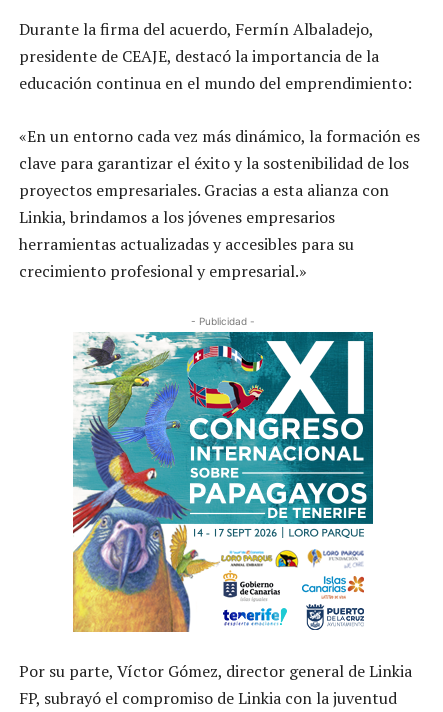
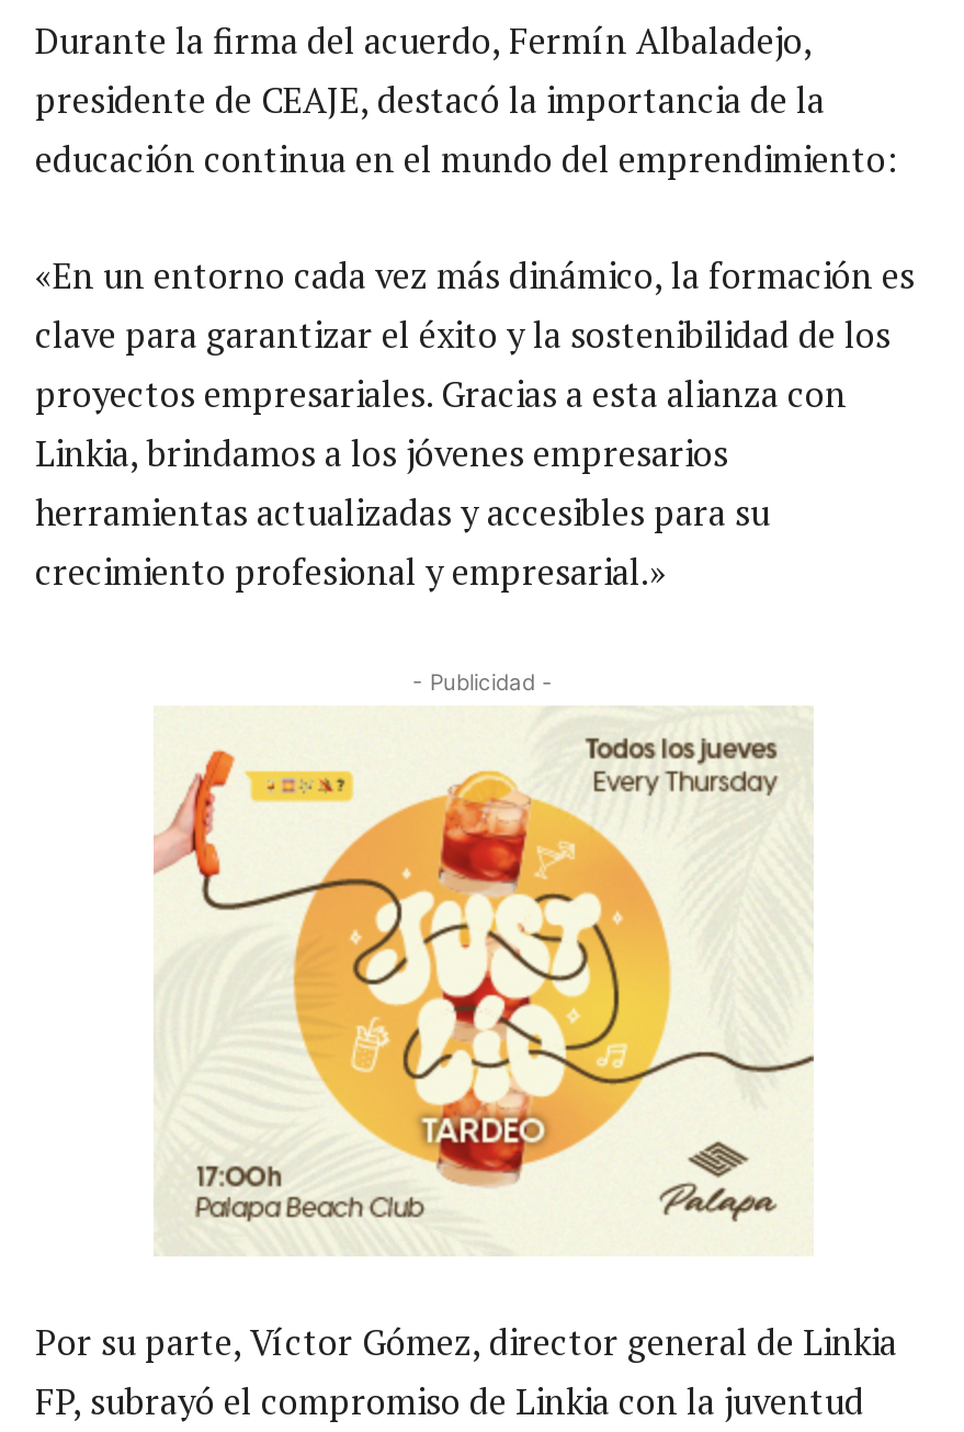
[72,331,374,633] [image] -> [154,706,816,1256] [image]

